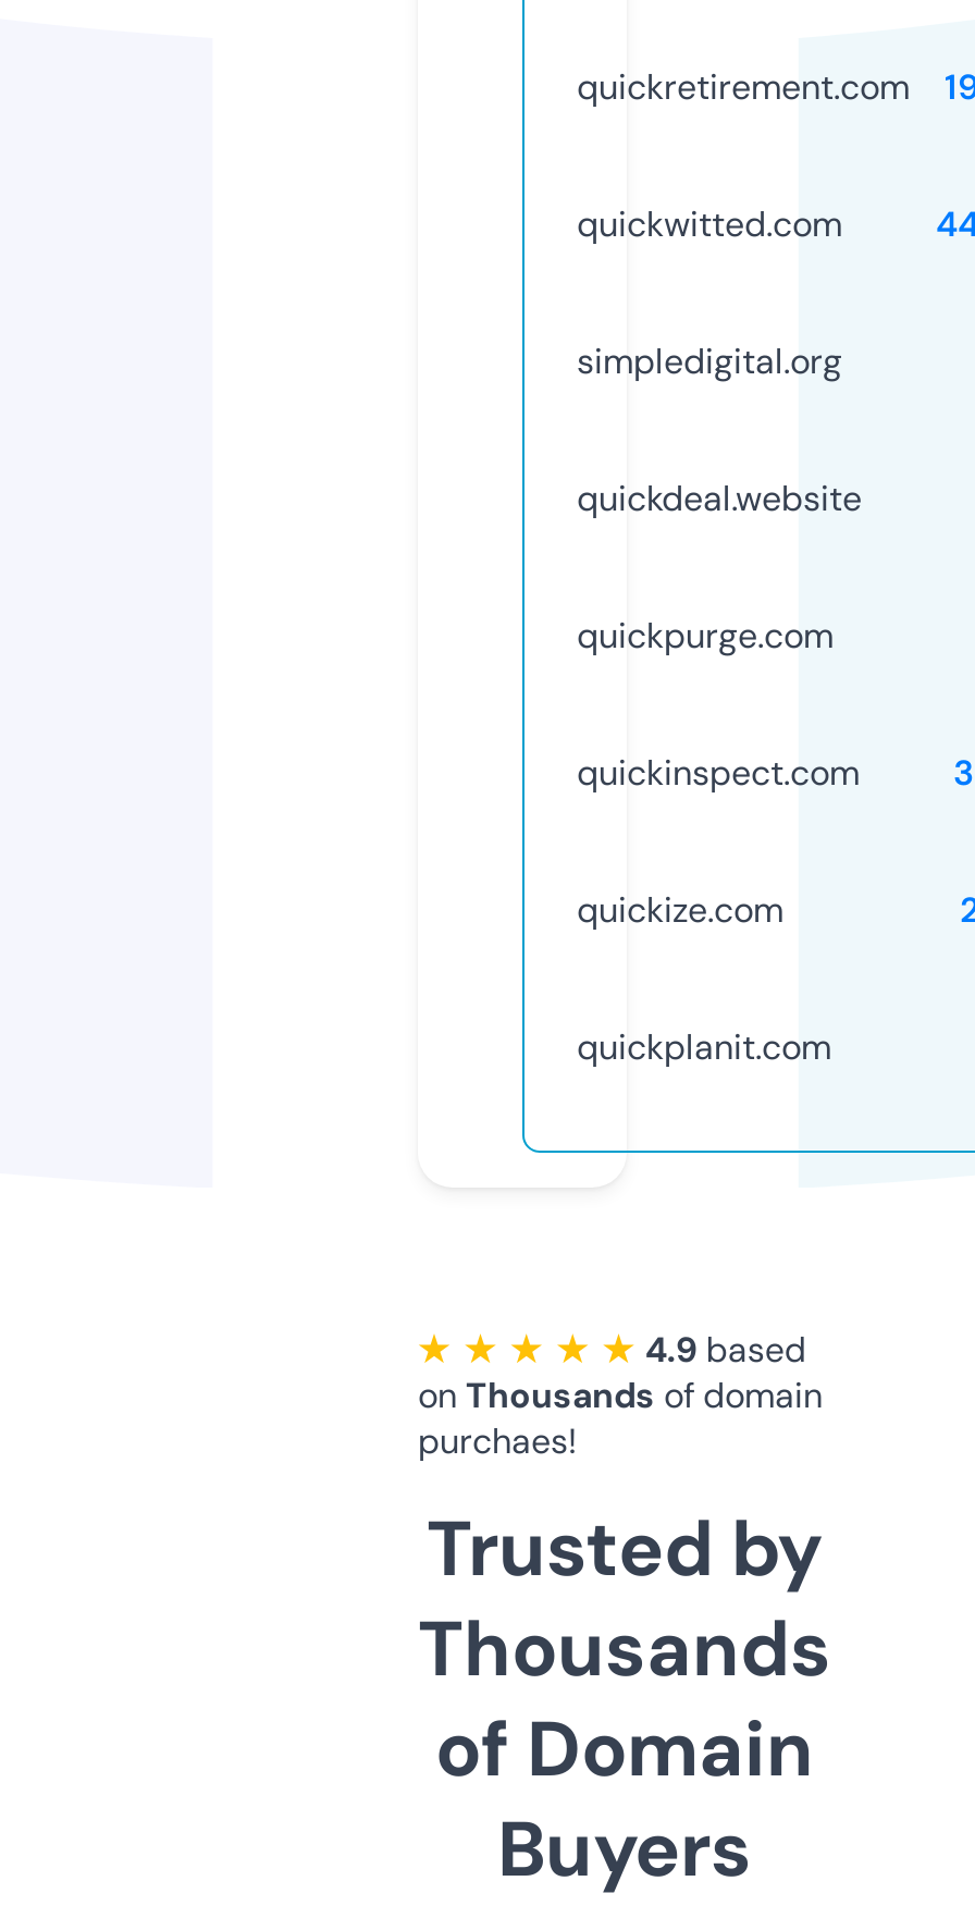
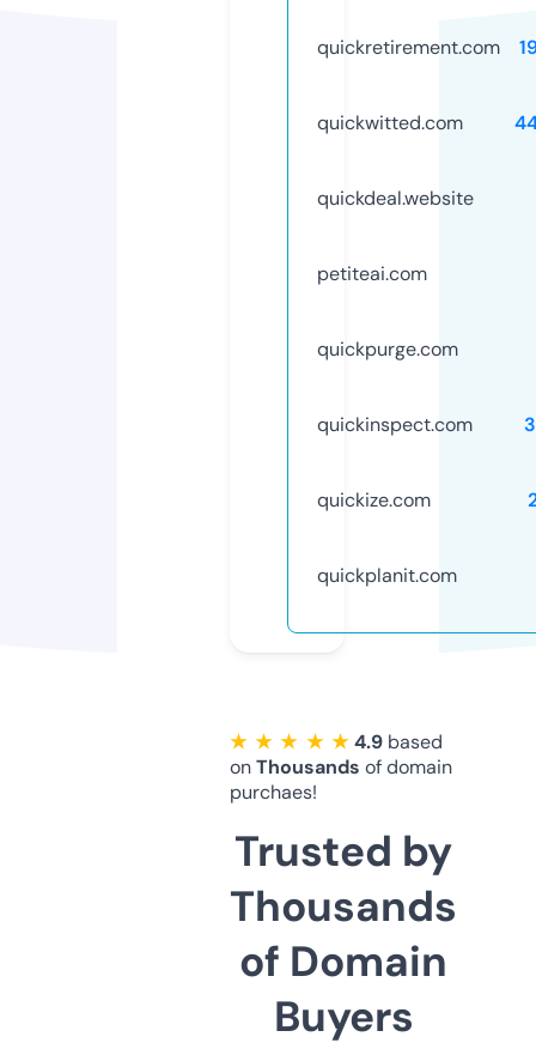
[577,338,842,384] simpledigital.org -> none
moved [577,475,862,521] -> [317,185,474,211]: quickdeal.website
none -> [317,261,427,286] petiteai.com

